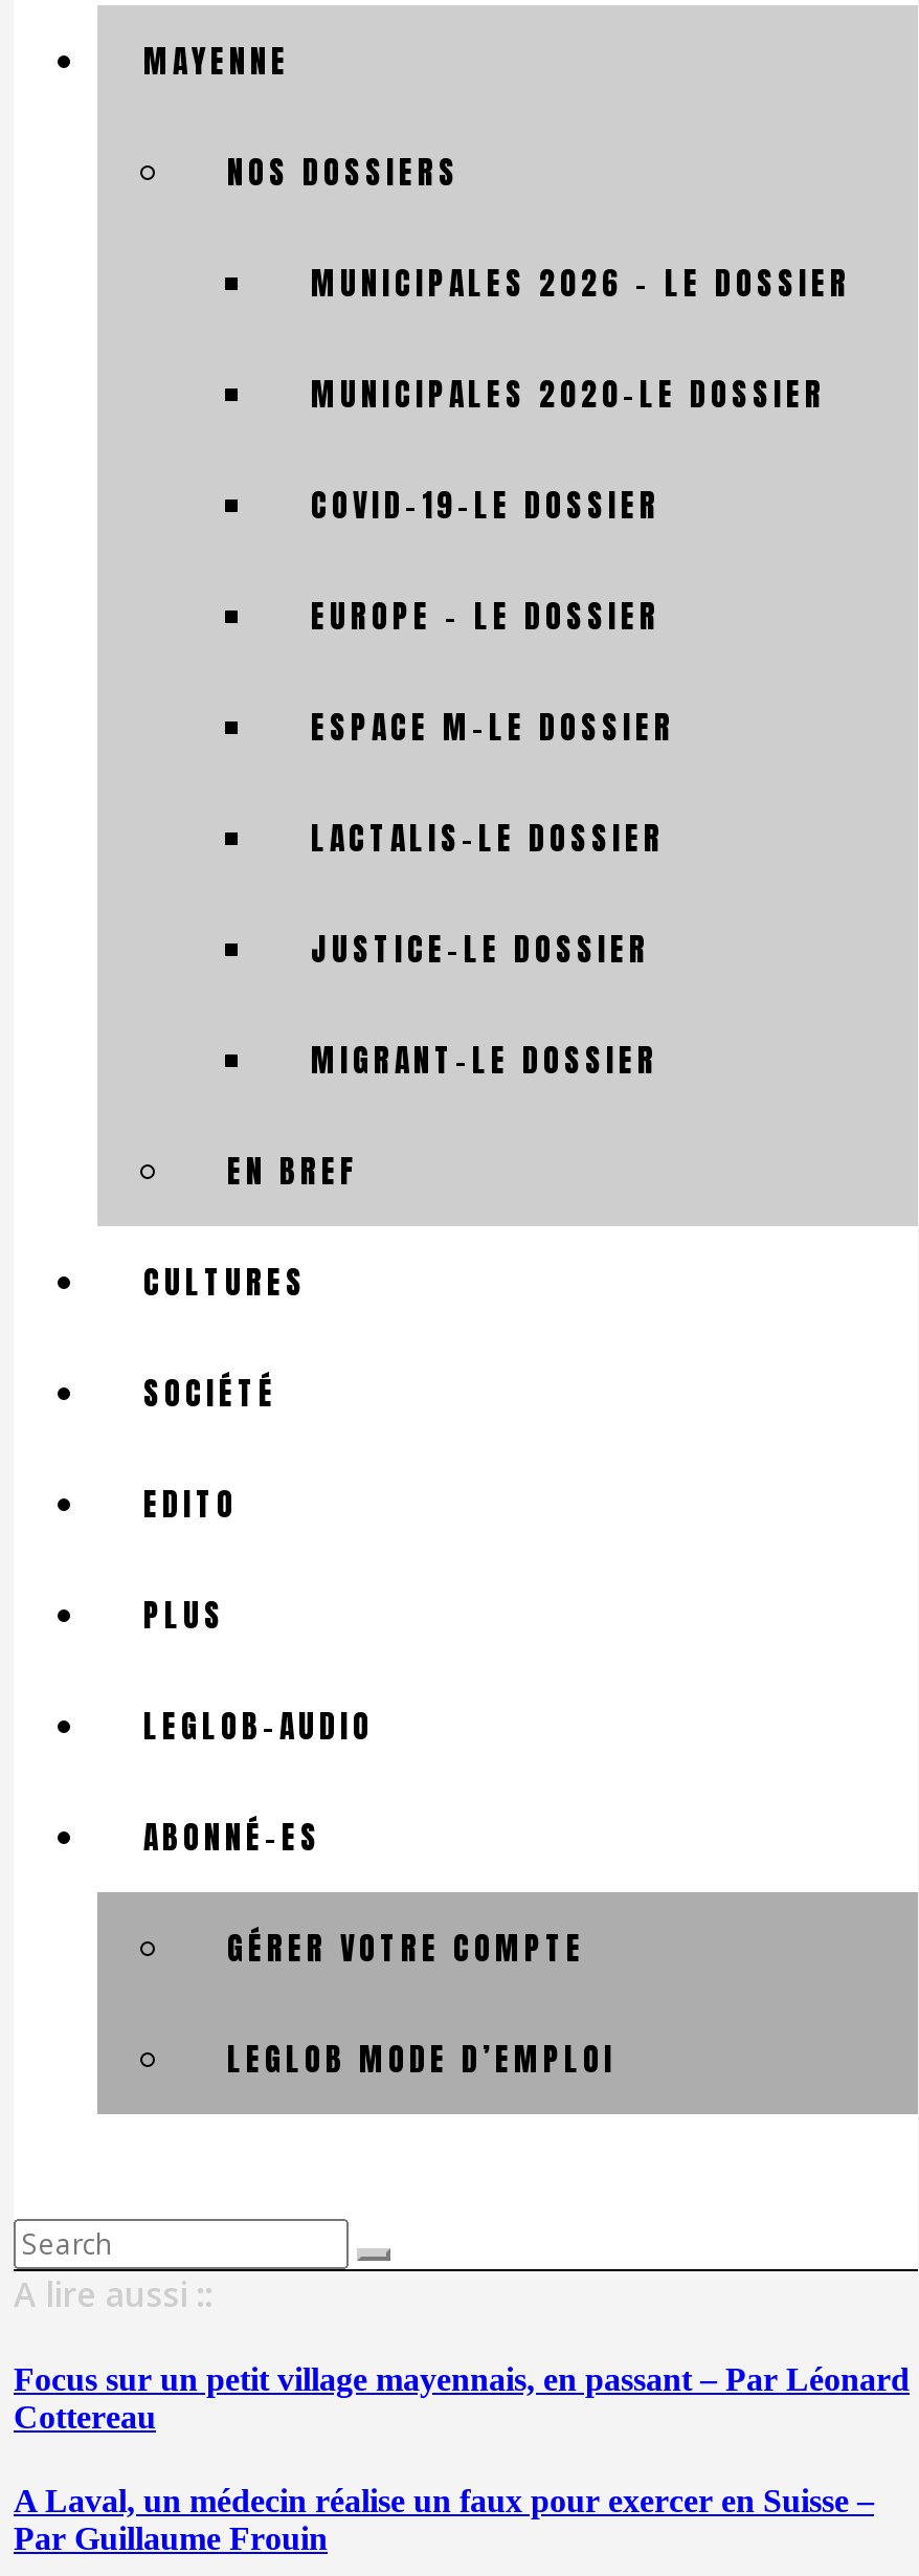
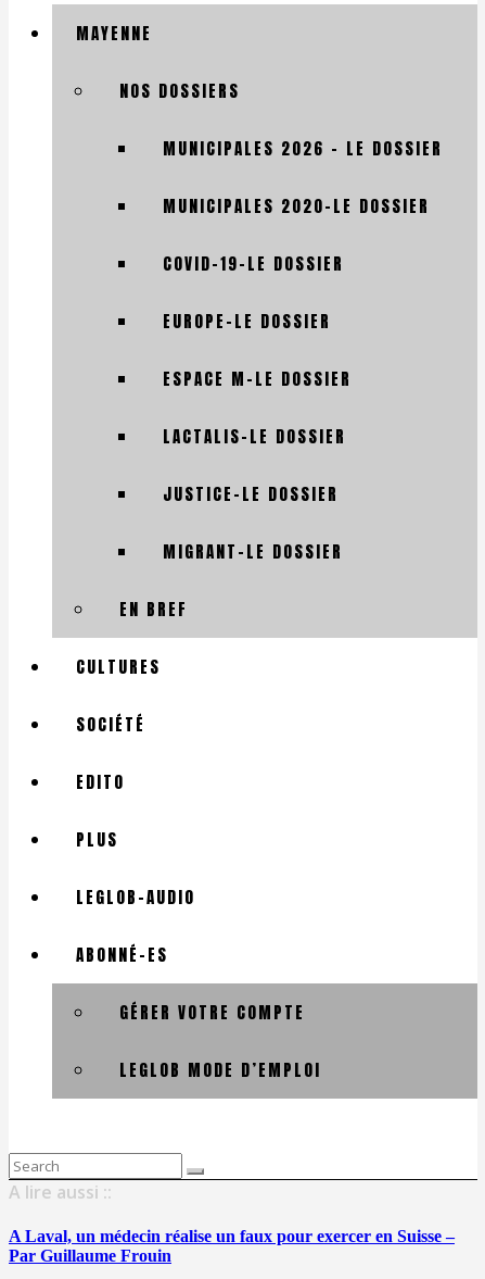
[311,592,660,640] EUROPE – LE DOSSIER -> [163,309,331,334] EUROPE-LE DOSSIER
[14,2362,910,2435] Focus sur un petit village mayennais, en passant – Par Léonard | Cottereau -> none

